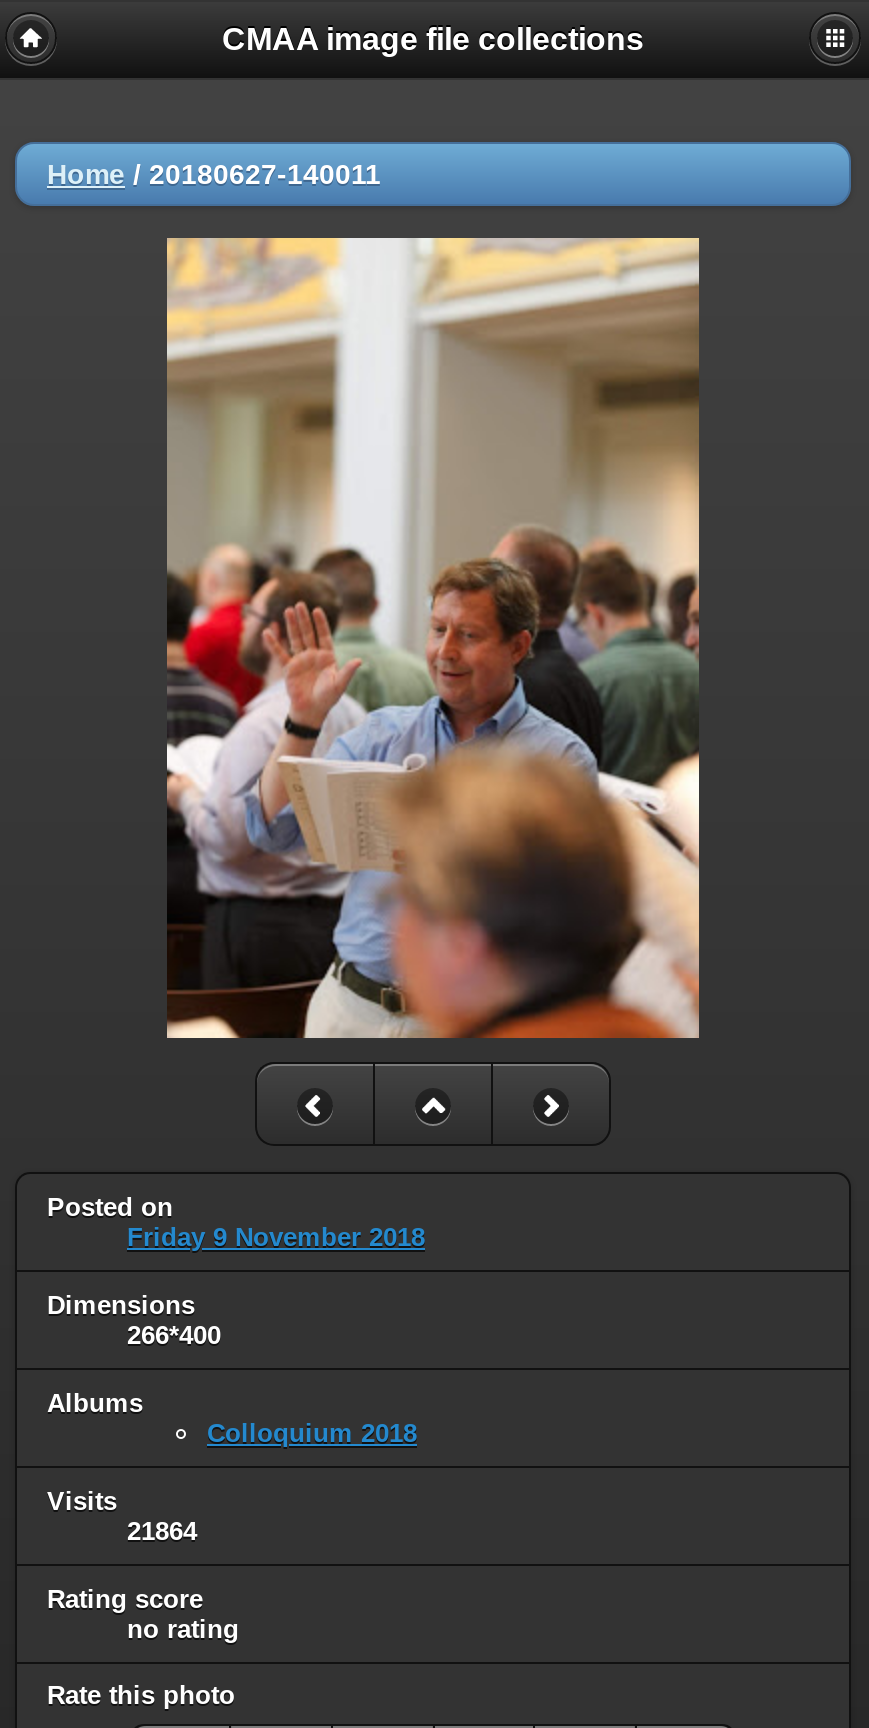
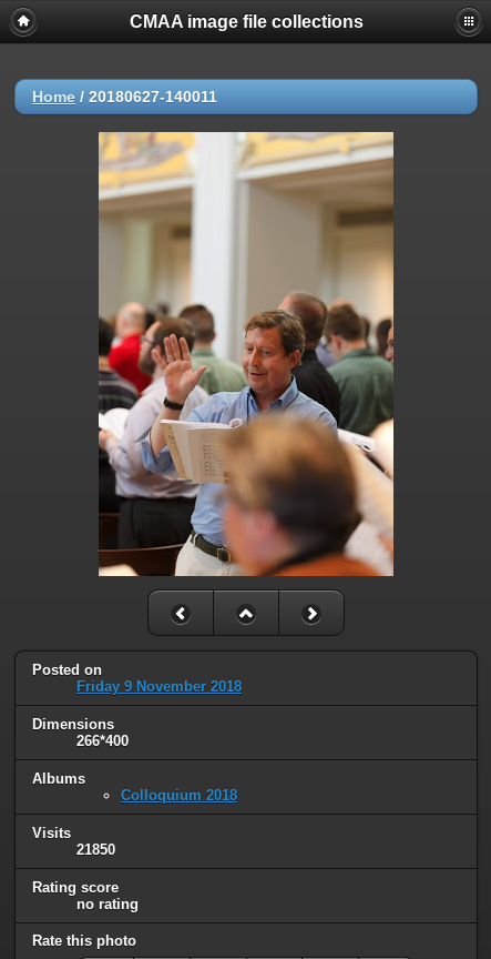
[127,1515,197,1545] 21864 -> [76,841,115,858] 21850

